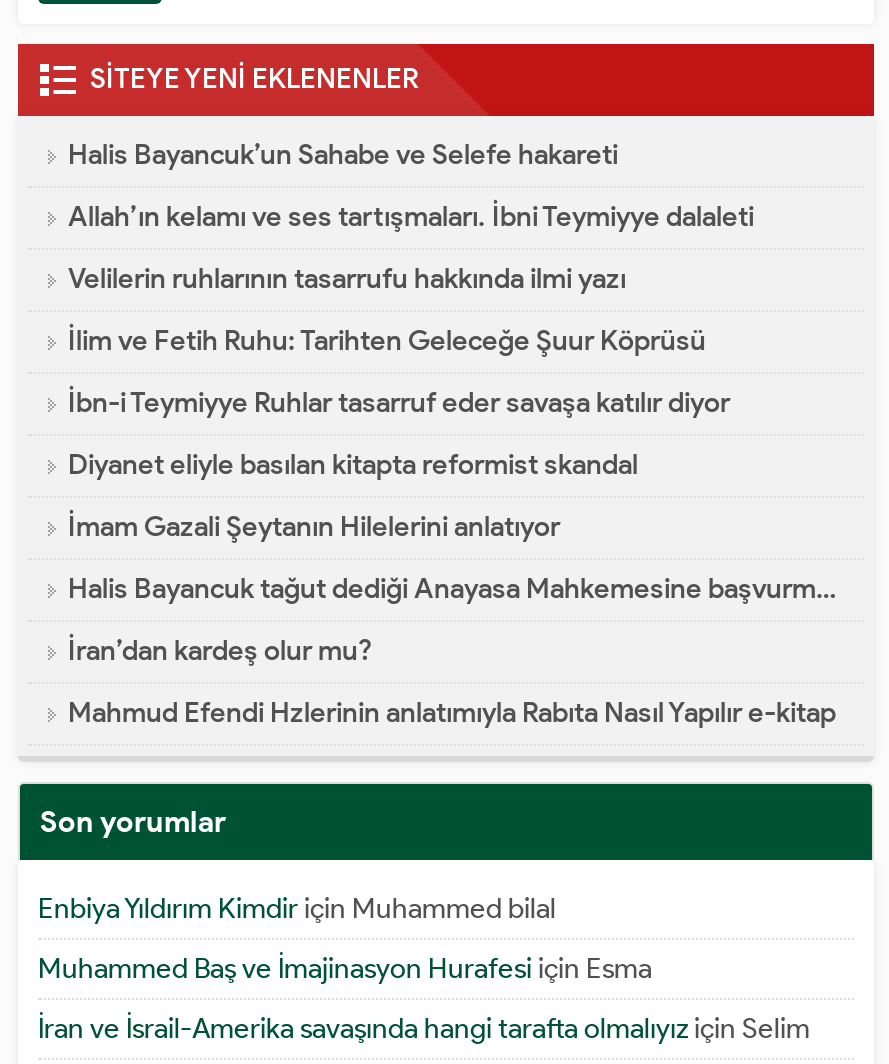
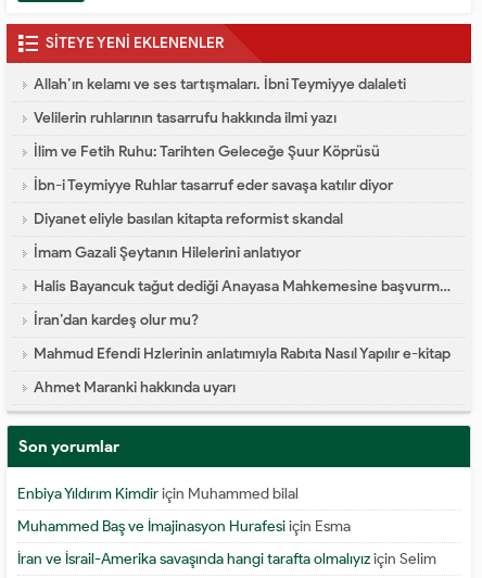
[68,138,618,172] Halis Bayancuk’un Sahabe ve Selefe hakareti -> none
moved [68,200,836,730] -> [34,75,451,363]: Allah’ın kelamı ve ses tartışmaları. İbni Teymiyye dalaleti | Velilerin ruhlarının tasarrufu hakkında ilmi yazı | İlim ve Fetih Ruhu: Tarihten Geleceğe Şuur Köprüsü | İbn-i Teymiyye Ruhlar tasarruf eder savaşa katılır diyor | Diyanet eliyle basılan kitapta reformist skandal | İmam Gazali Şeytanın Hilelerini anlatıyor | İran’dan kardeş olur mu? | Mahmud Efendi Hzlerinin anlatımıyla Rabıta Nasıl Yapılır e-kitap
none -> [34,378,236,397] Ahmet Maranki hakkında uyarı

